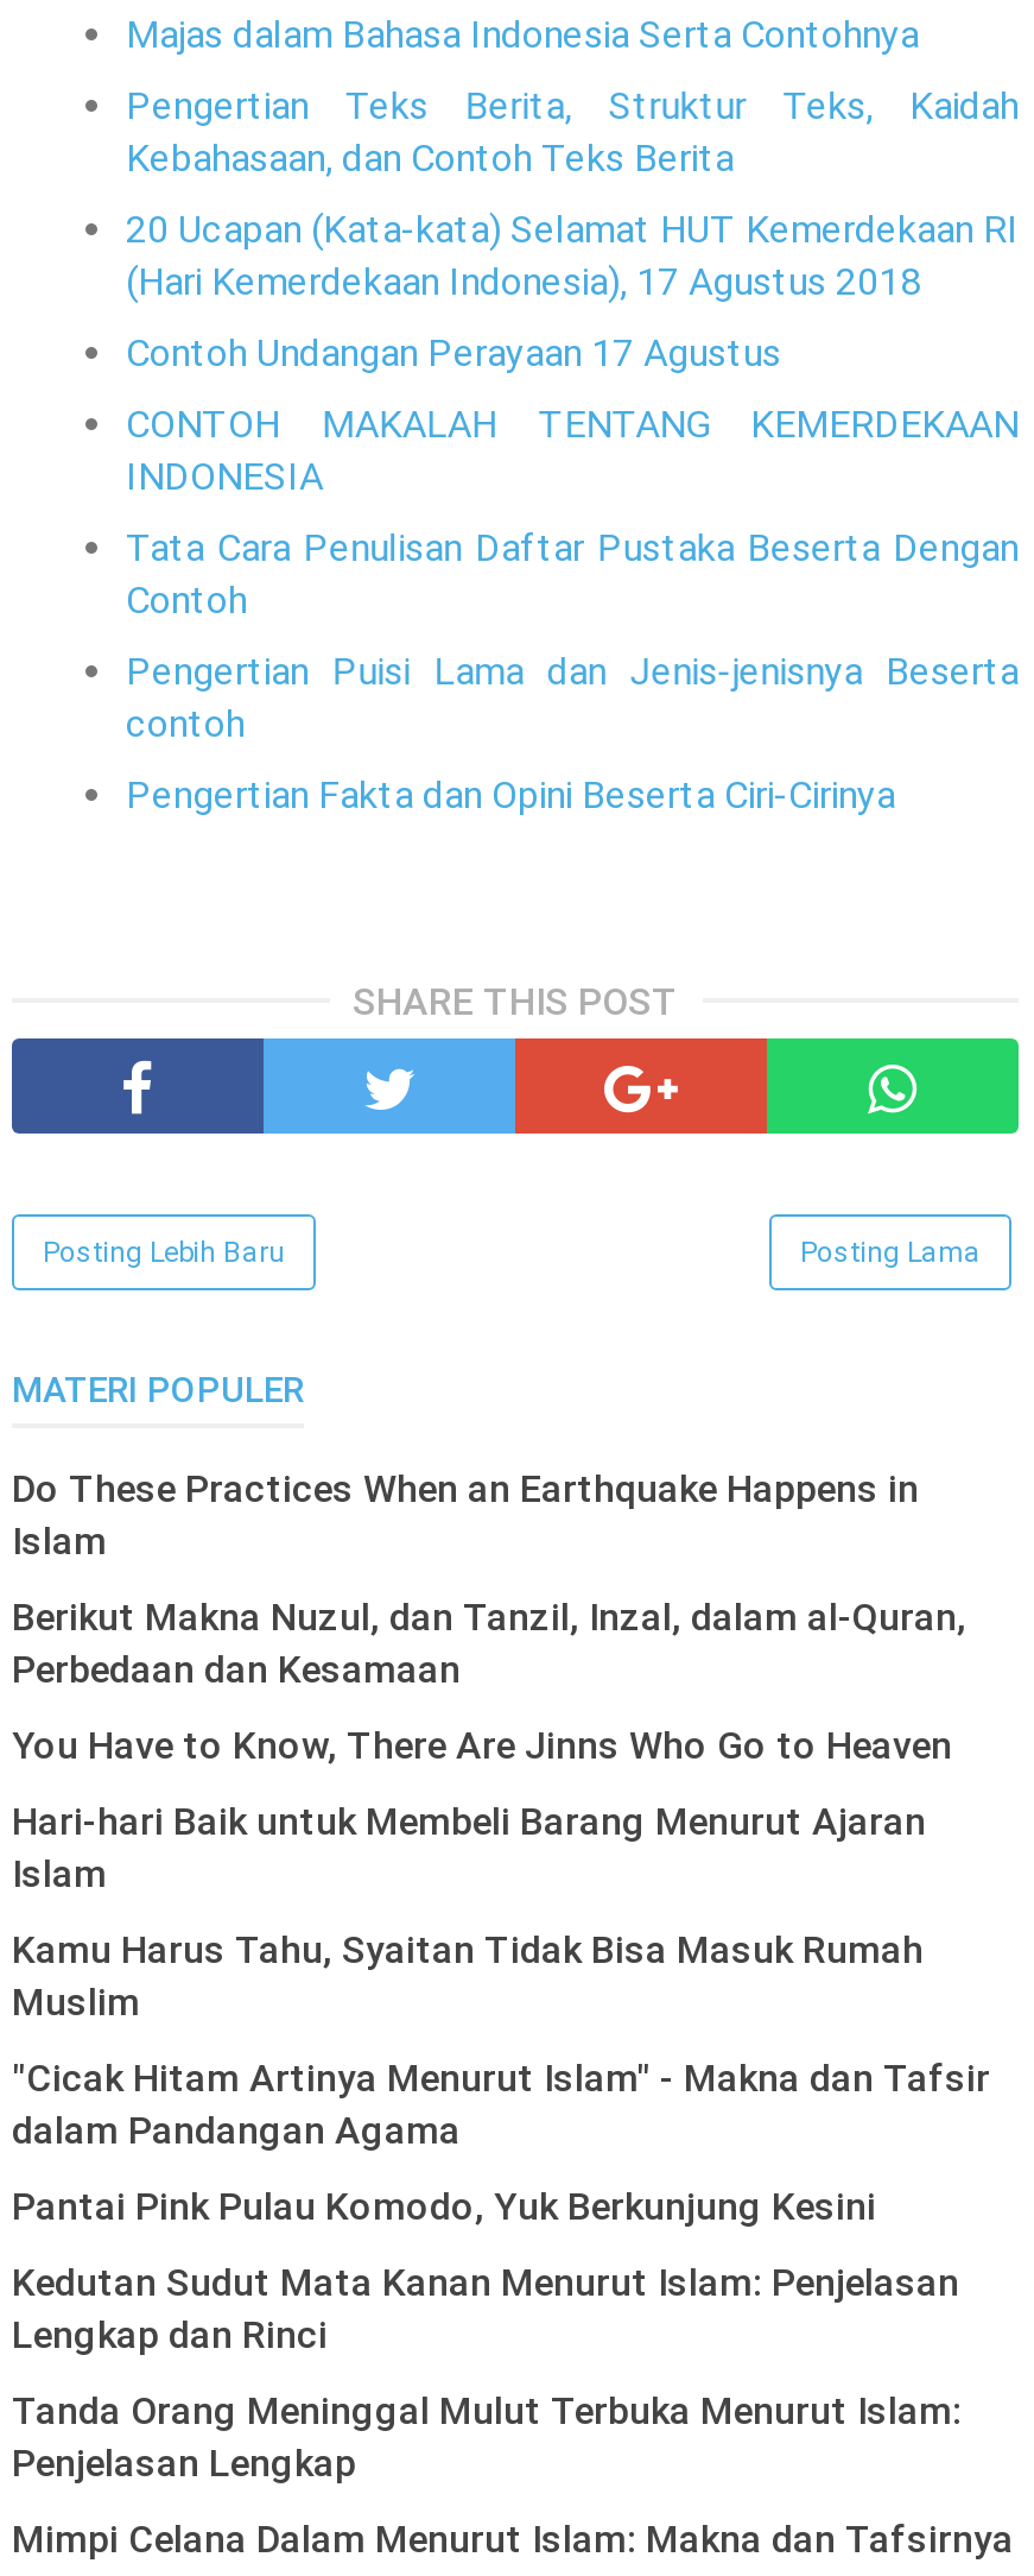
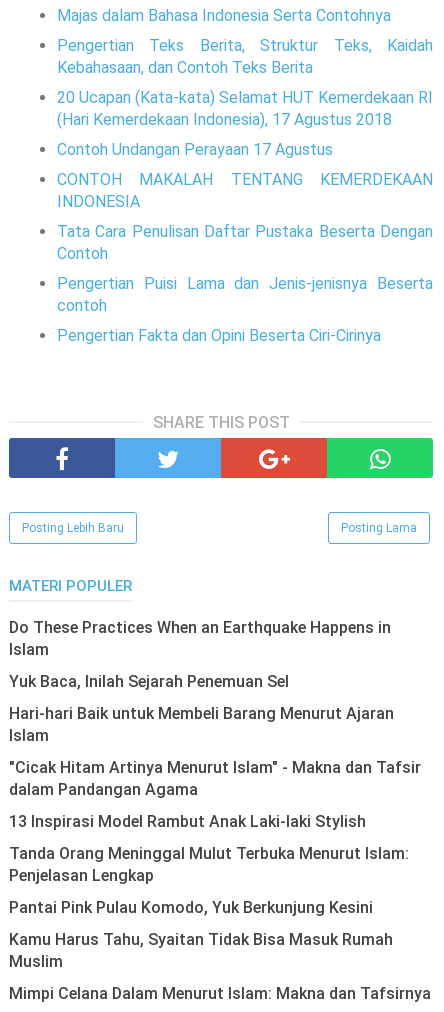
[12,1595,966,1769] Berikut Makna Nuzul, dan Tanzil, Inzal, dalam al-Quran, | Perbedaan dan Kesamaan | You Have to Know, There Are Jinns Who Go to Heaven -> [9,672,289,691] Yuk Baca, Inilah Sejarah Penemuan Sel
moved [12,1928,924,2025] -> [9,930,393,971]: Kamu Harus Tahu, Syaitan Tidak Bisa Masuk Rumah | Muslim
moved [12,2056,990,2154] -> [9,758,421,799]: "Cicak Hitam Artinya Menurut Islam" - Makna dan Tafsir | dalam Pandangan Agama
moved [12,2185,876,2230] -> [9,898,373,917]: Pantai Pink Pulau Komodo, Yuk Berkunjung Kesini
[12,2261,959,2358] Kedutan Sudut Mata Kanan Menurut Islam: Penjelasan | Lengkap dan Rinci -> [9,812,366,831] 13 Inspirasi Model Rambut Anak Laki-laki Stylish
moved [12,2389,962,2486] -> [9,844,409,885]: Tanda Orang Meninggal Mulut Terbuka Menurut Islam: | Penjelasan Lengkap

